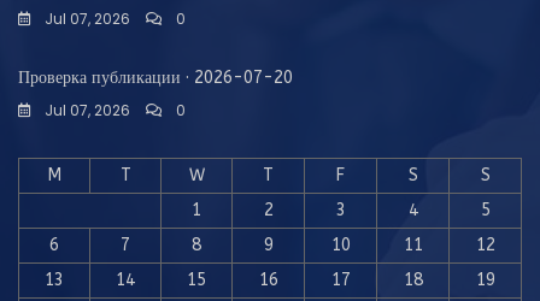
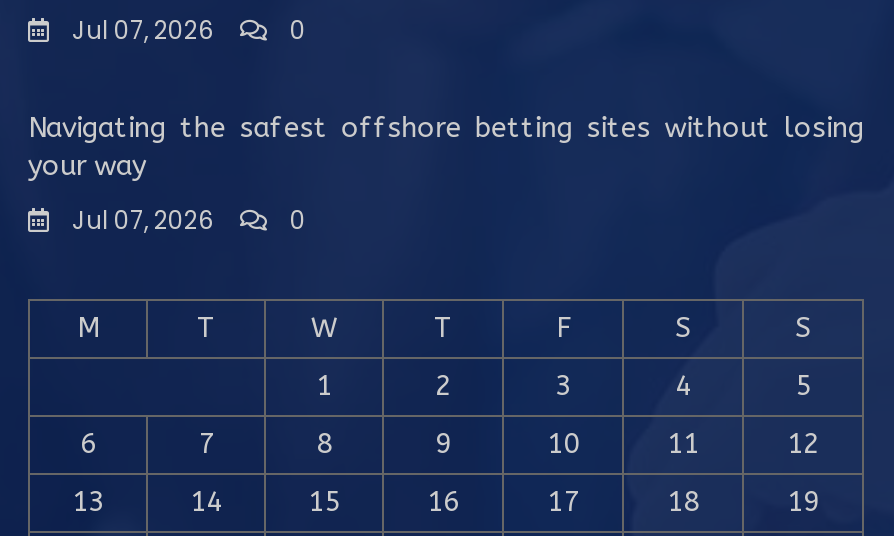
[18,67,293,87] Проверка публикации · 2026-07-20 -> [28,110,864,182] Navigating the safest offshore betting sites without losing | your way

